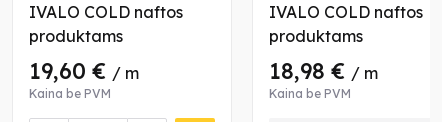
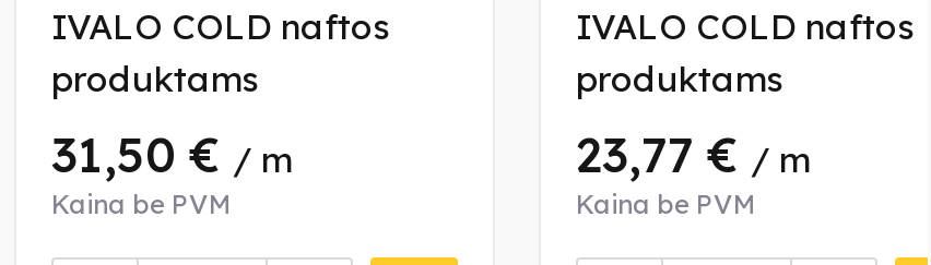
[29,57,139,85] 19,60 €/ m -> [51,124,292,185] 31,50 €/ m
[269,57,378,85] 18,98 €/ m -> [576,124,810,185] 23,77 €/ m

